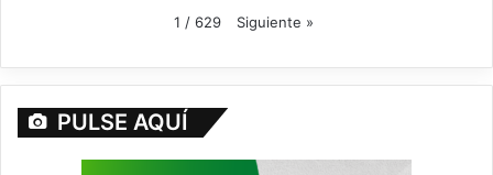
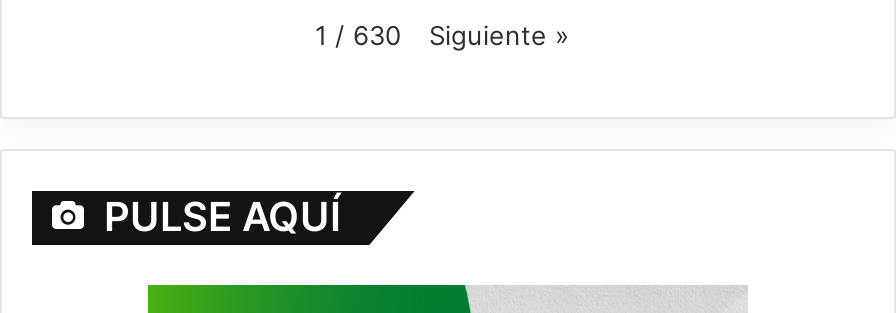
[173,13,313,31] 1 / 629 Siguiente » -> [315,18,569,51] 1 / 630 Siguiente »

